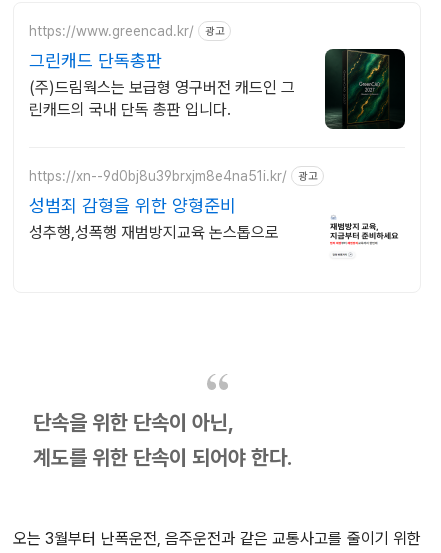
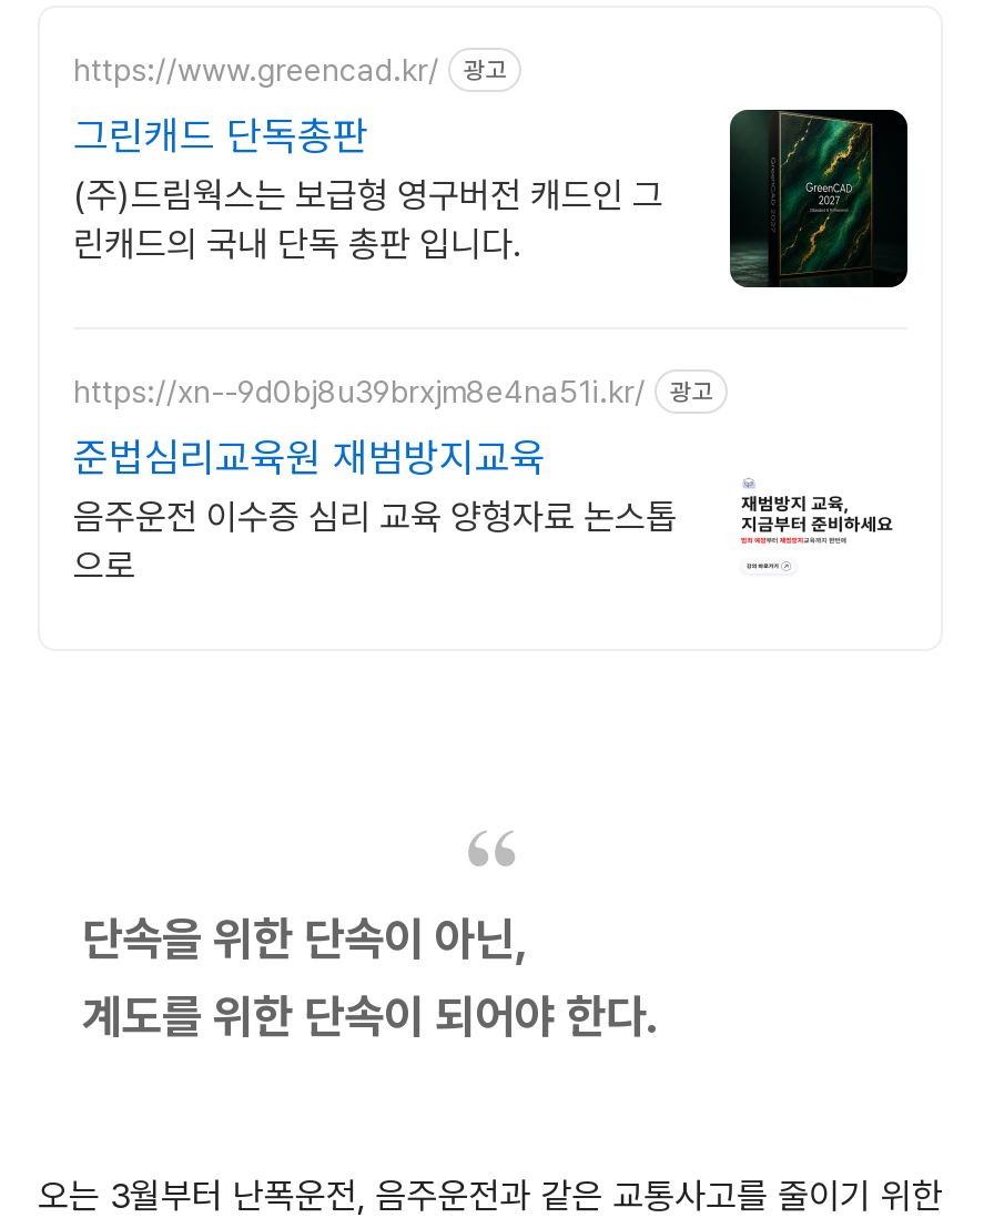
[29,195,279,242] 성범죄 감형을 위한 양형준비 | 성추행,성폭행 재범방지교육 논스톱으로 -> [73,434,677,587] 준법심리교육원 재범방지교육 | 음주운전 이수증 심리 교육 양형자료 논스톱 | 으로

